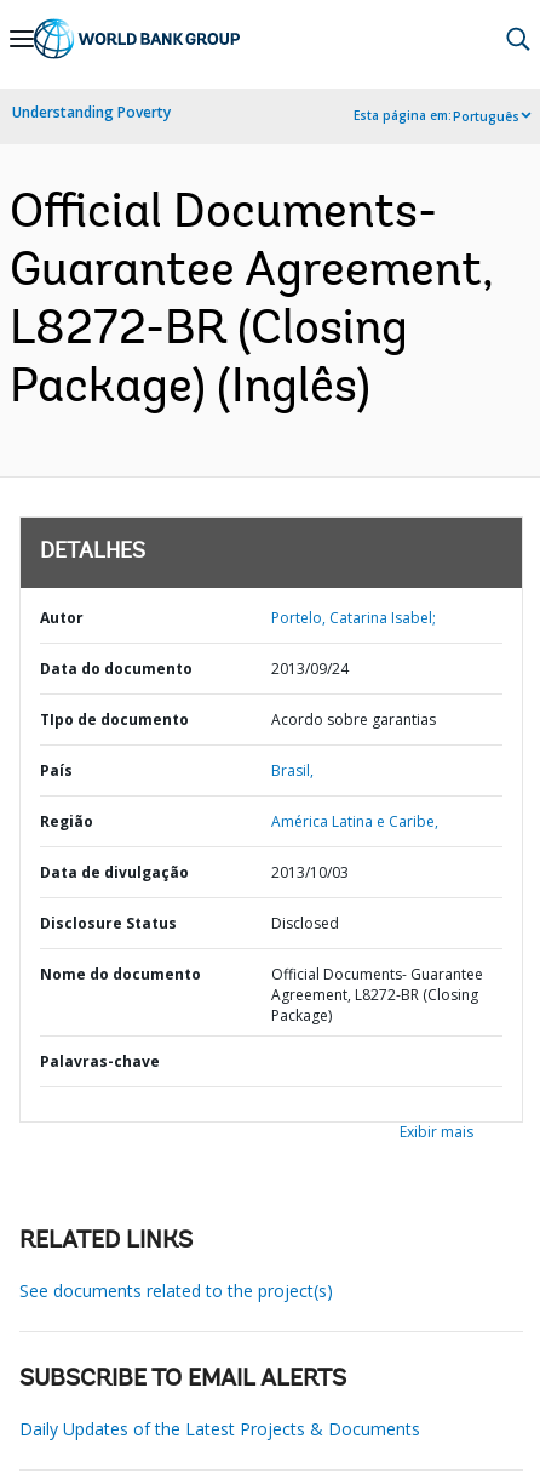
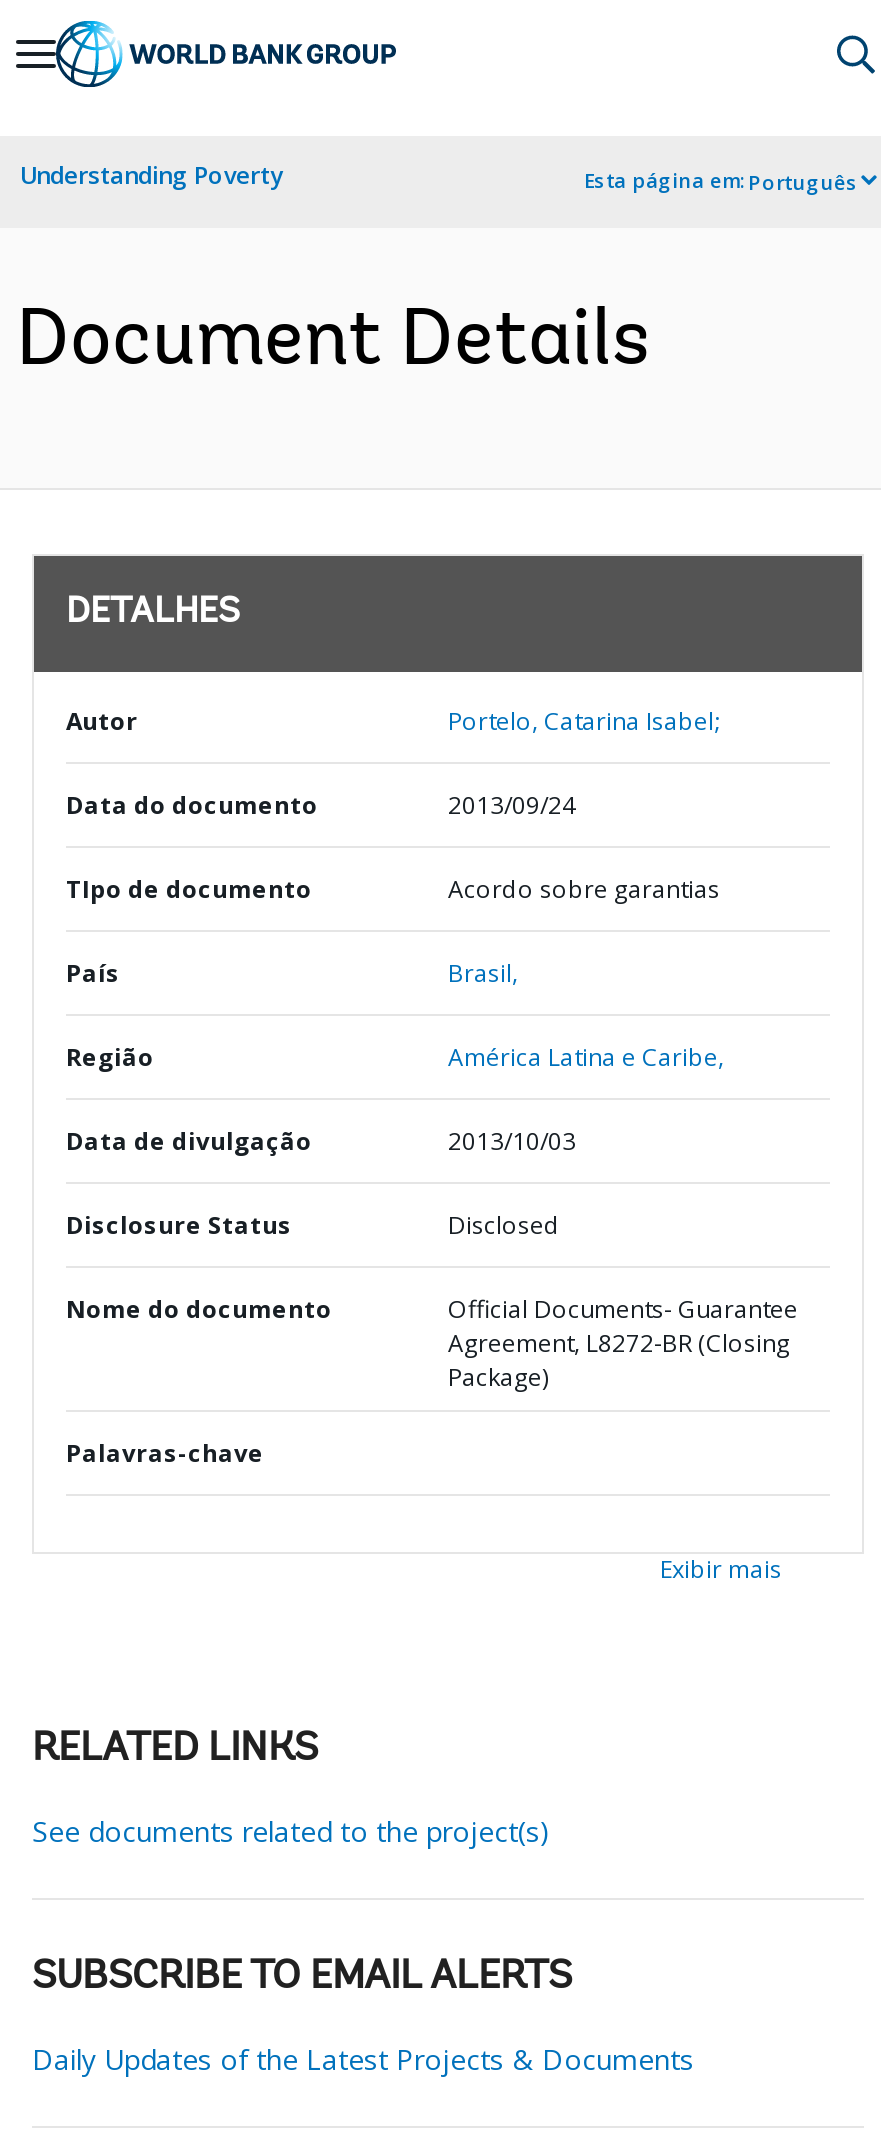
[10,190,494,413] Official Documents- | Guarantee Agreement, | L8272-BR (Closing | Package) (Inglês) -> [16,304,650,384] Document Details

